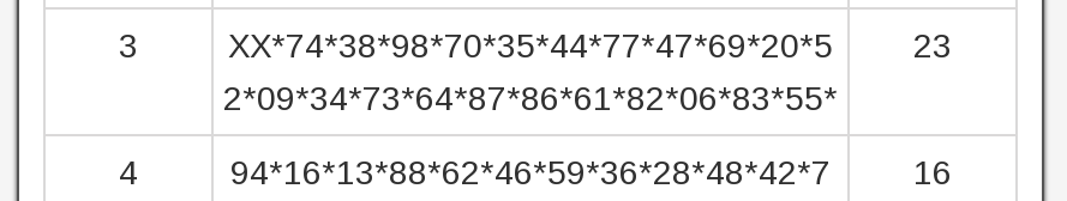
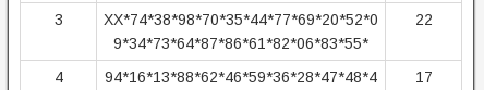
[223,26,838,117] XX*74*38*98*70*35*44*77*47*69*20*5 | 2*09*34*73*64*87*86*61*82*06*83*55* -> [104,11,378,52] XX*74*38*98*70*35*44*77*69*20*52*0 | 9*34*73*64*87*86*61*82*06*83*55*
[913,26,952,65] 23 -> [415,11,432,28] 22
[230,153,831,191] 94*16*13*88*62*46*59*36*28*48*42*7 -> [105,68,377,86] 94*16*13*88*62*46*59*36*28*47*48*4
[913,153,952,191] 16 -> [415,68,432,86] 17

